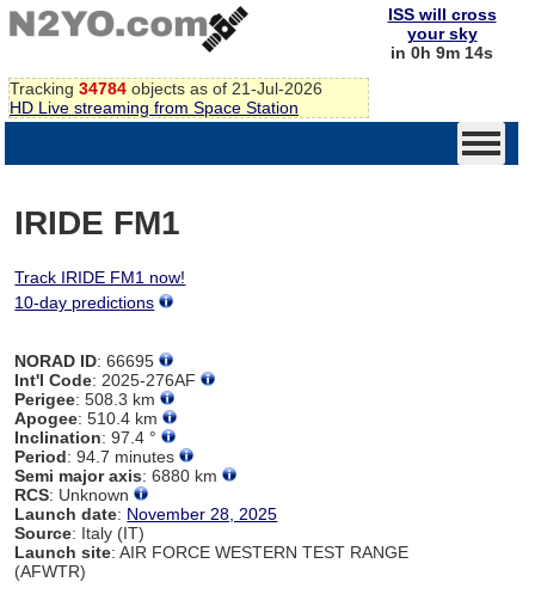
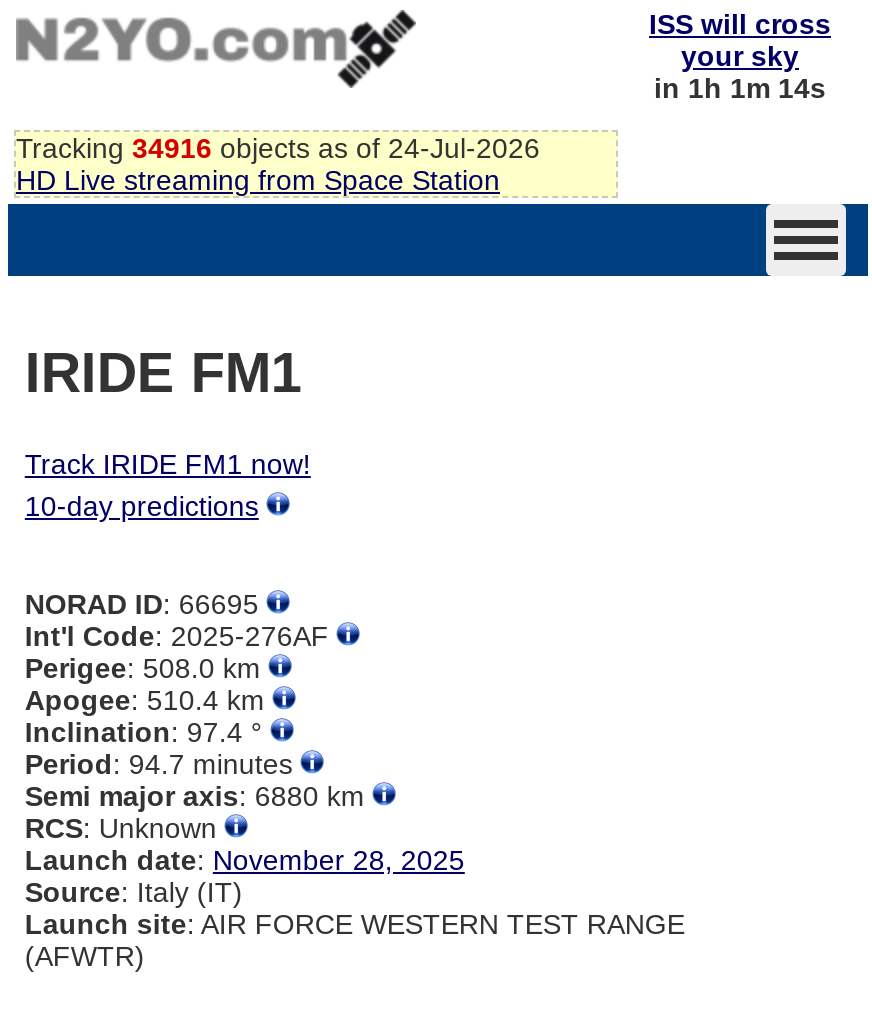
[391,43,493,62] in 0h 9m 14s -> [654,72,826,104] in 1h 1m 14s
[10,79,322,98] Tracking 34784 objects as of 21-Jul-2026 -> [16,132,540,164] Tracking 34916 objects as of 24-Jul-2026
[15,390,160,409] Perigee: 508.3 km -> [25,652,269,684] Perigee: 508.0 km

